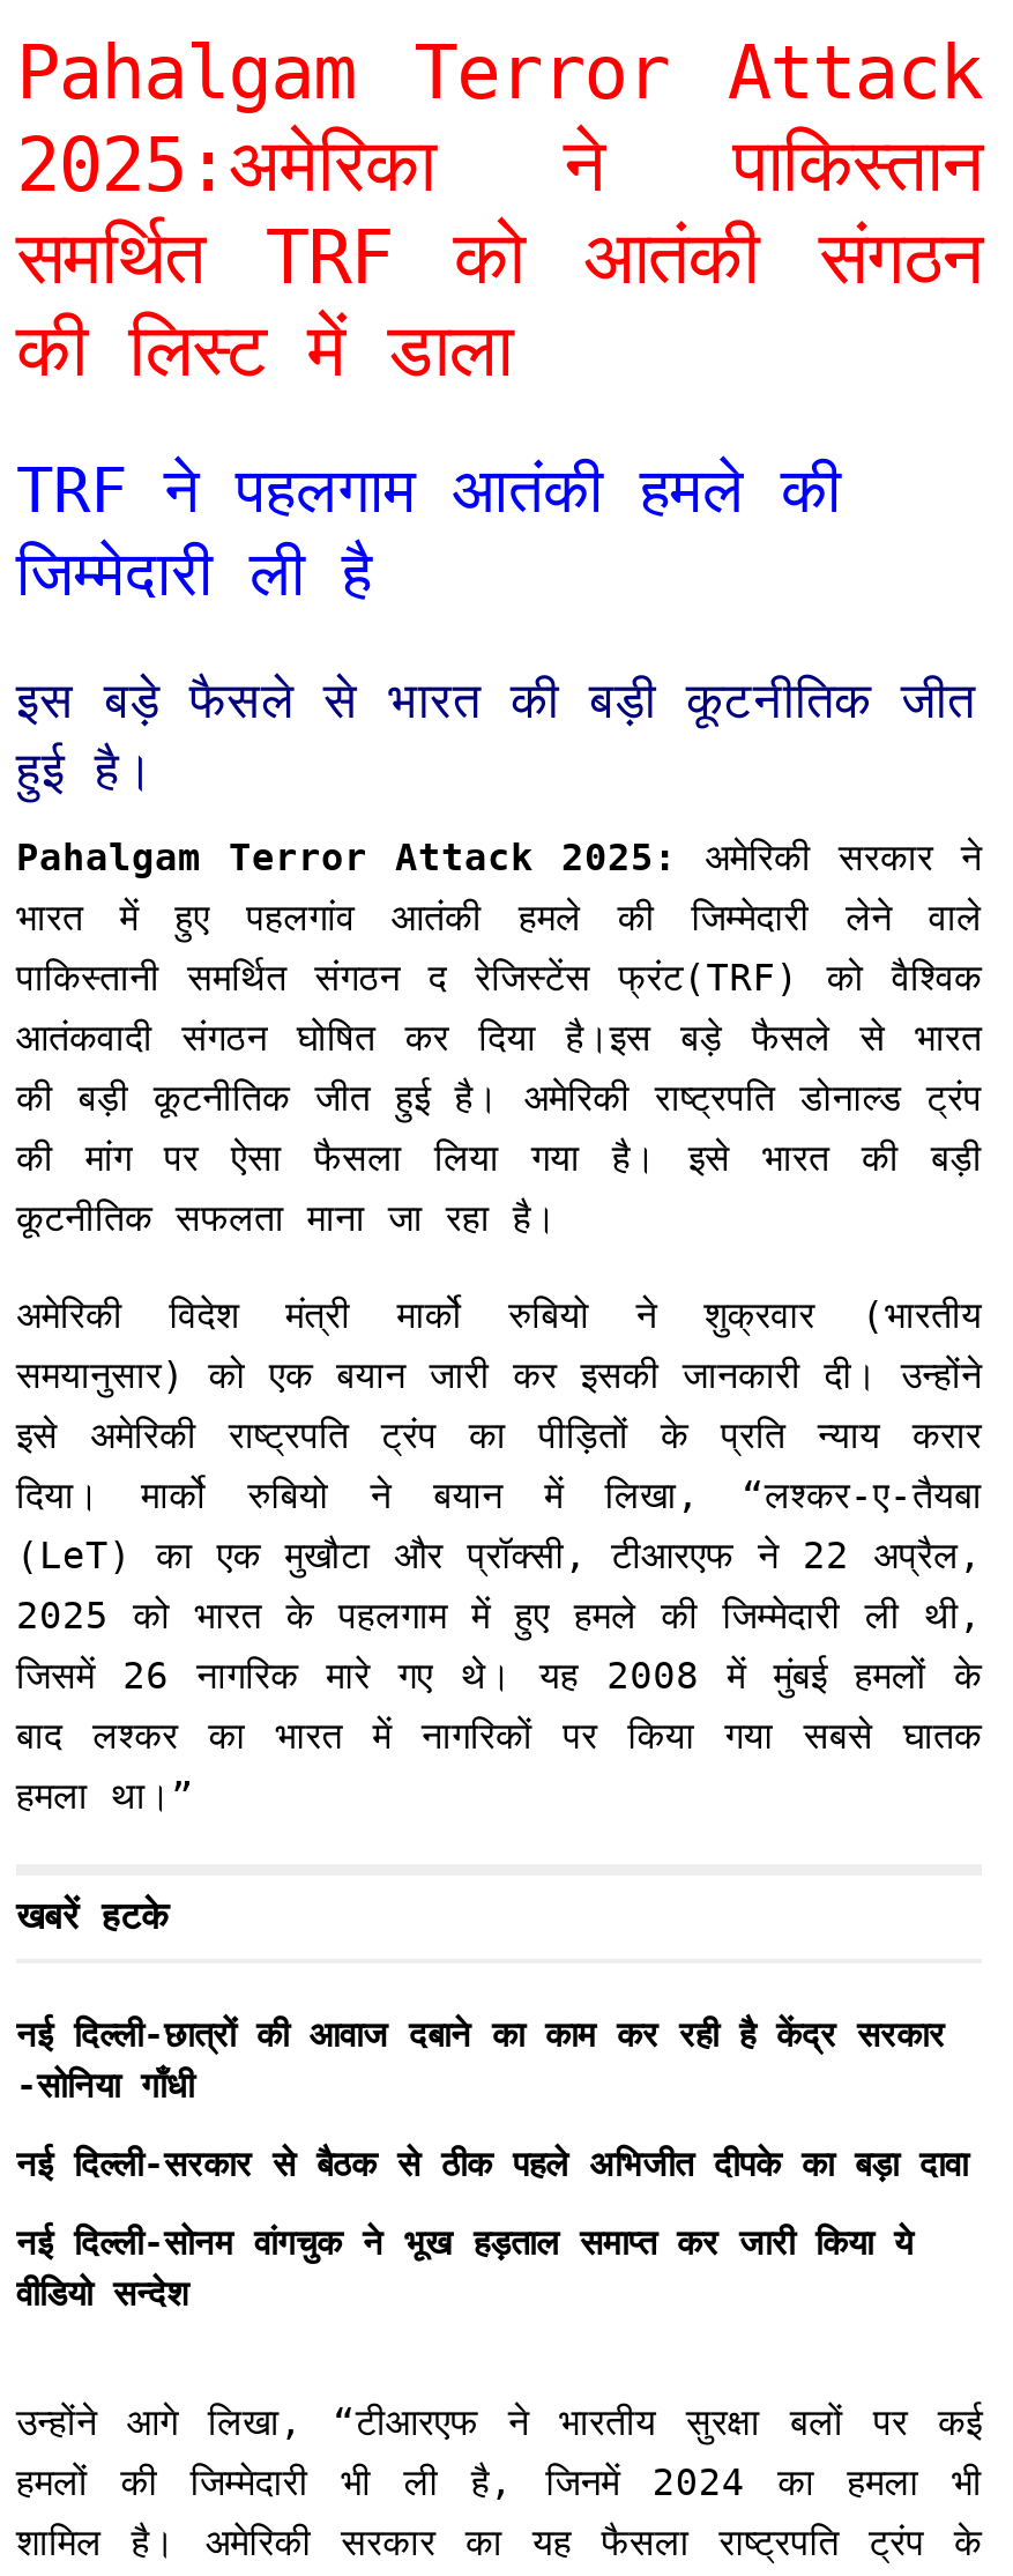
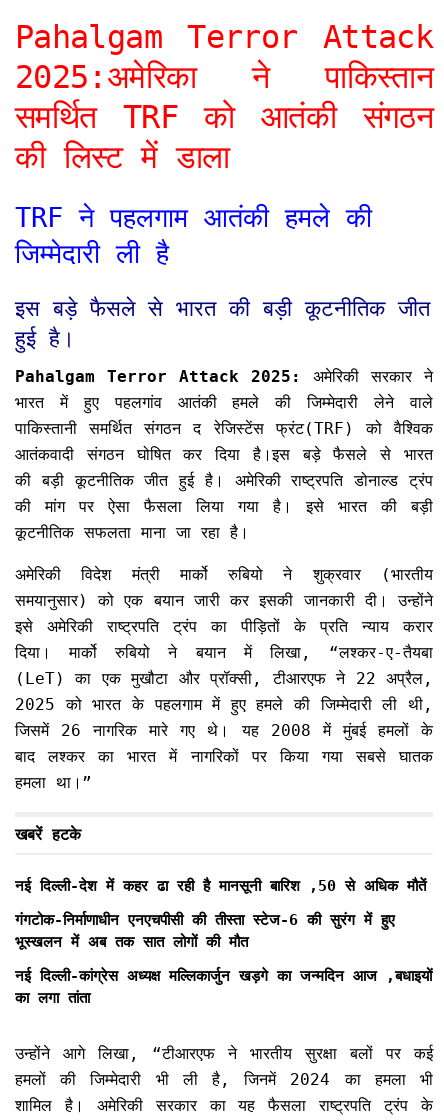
[16,2015,945,2108] नई दिल्ली-छात्रों की आवाज दबाने का काम कर रही है केंद्र सरकार | -सोनिया गाँधी -> [15,877,426,895] नई दिल्ली-देश में कहर ढा रही है मानसूनी बारिश ,50 से अधिक मौतें
[16,2145,968,2187] नई दिल्ली-सरकार से बैठक से ठीक पहले अभिजीत दीपके का बड़ा दावा -> [15,911,395,951] गंगटोक-निर्माणाधीन एनएचपीसी की तीस्ता स्टेज-6 की सुरंग में हुए | भूस्खलन में अब तक सात लोगों की मौत
[16,2224,913,2316] नई दिल्ली-सोनम वांगचुक ने भूख हड़ताल समाप्त कर जारी किया ये | वीडियो सन्देश -> [15,967,432,1007] नई दिल्ली-कांग्रेस अध्यक्ष मल्लिकार्जुन खड़गे का जन्मदिन आज ,बधाइयों | का लगा तांता

